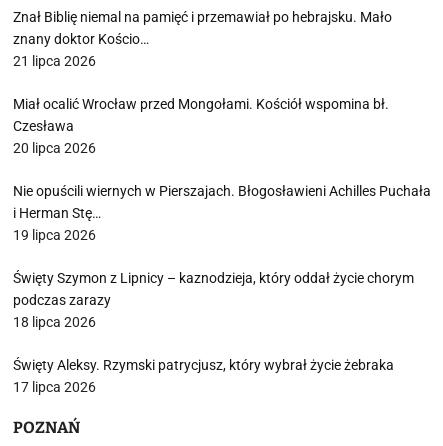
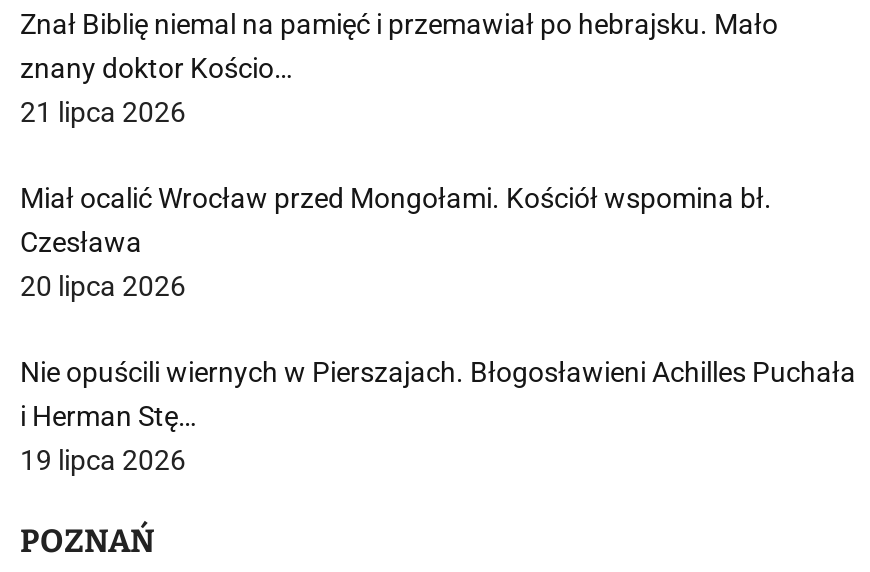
[13,270,414,395] Święty Szymon z Lipnicy – kaznodzieja, który oddał życie chorym | podczas zarazy | 18 lipca 2026 | Święty Aleksy. Rzymski patrycjusz, który wybrał życie żebraka | 17 lipca 2026 -> none

